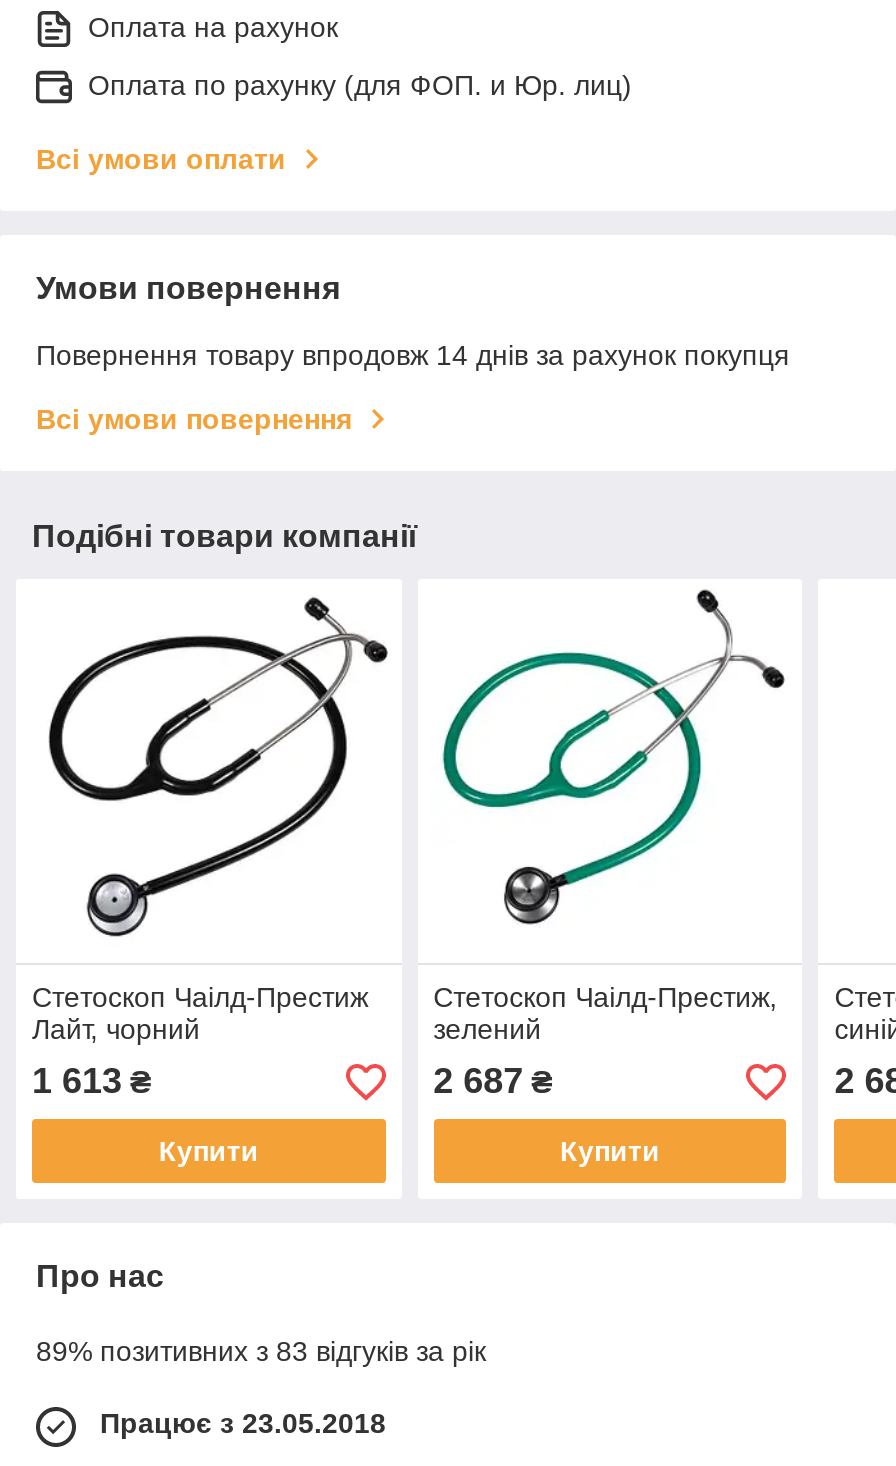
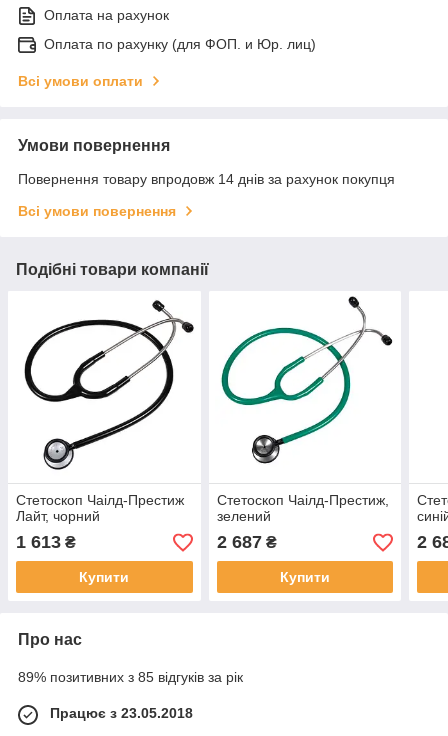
[36,1336,486,1368] 89% позитивних з 83 відгуків за рік -> [18,669,243,685] 89% позитивних з 85 відгуків за рік

